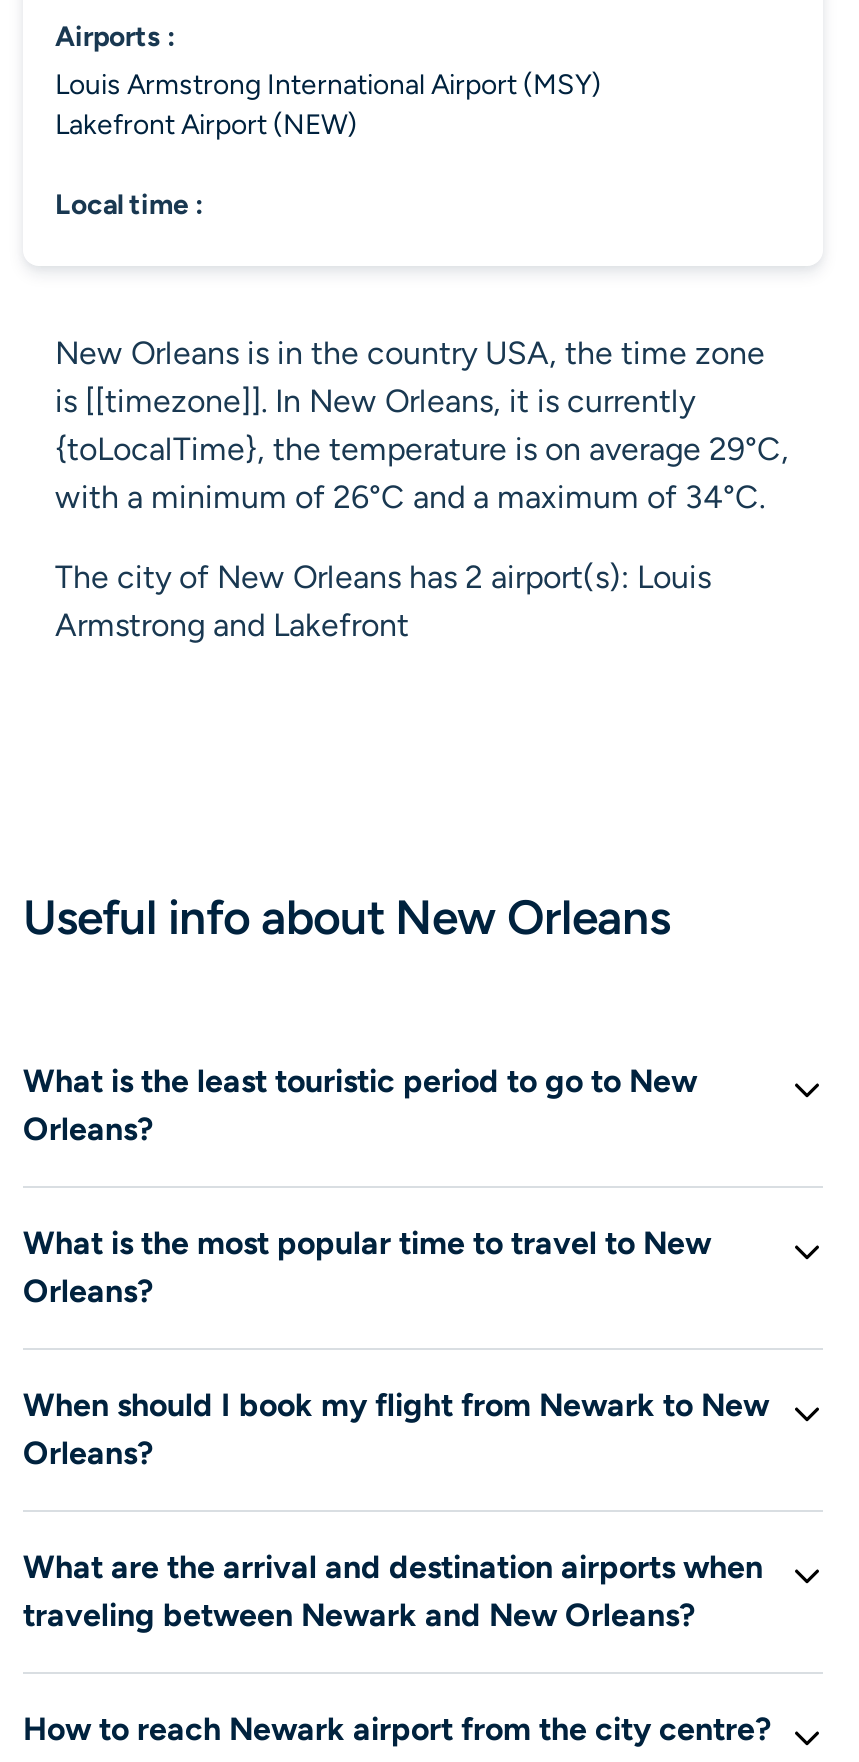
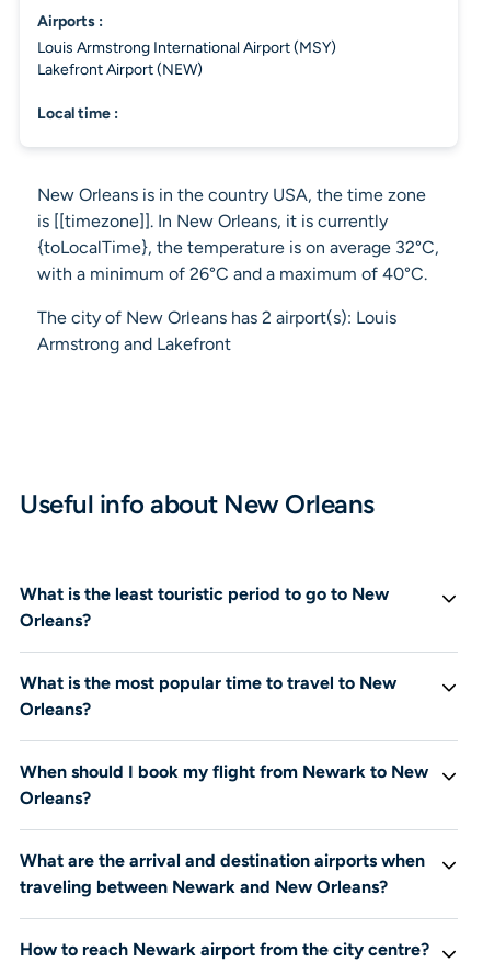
[55,430,789,468] {toLocalTime}, the temperature is on average 29°C, -> [37,237,439,258] {toLocalTime}, the temperature is on average 32°C,
[55,478,765,516] with a minimum of 26°C and a maximum of 34°C. -> [37,263,427,284] with a minimum of 26°C and a maximum of 40°C.

